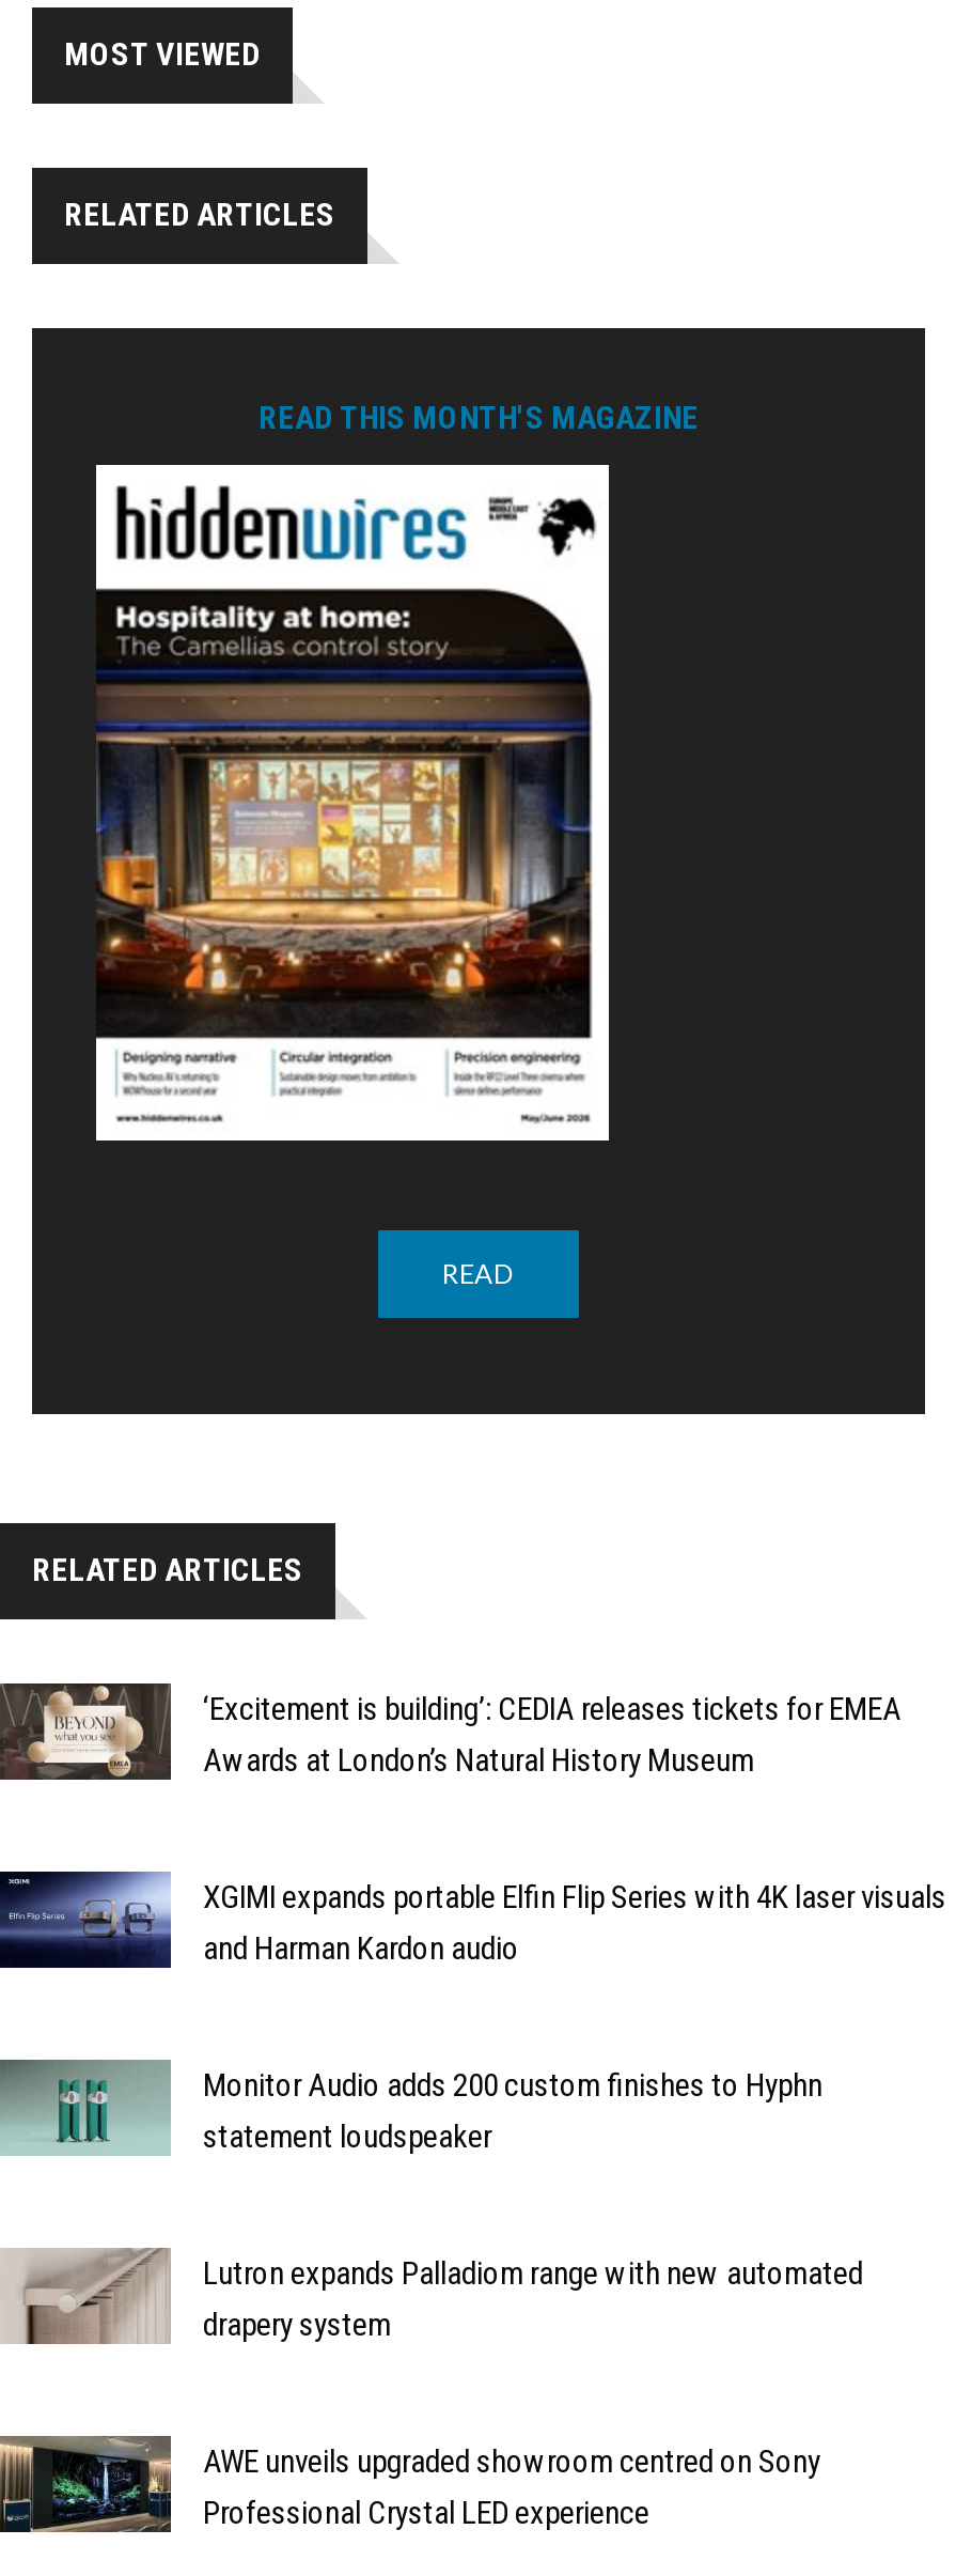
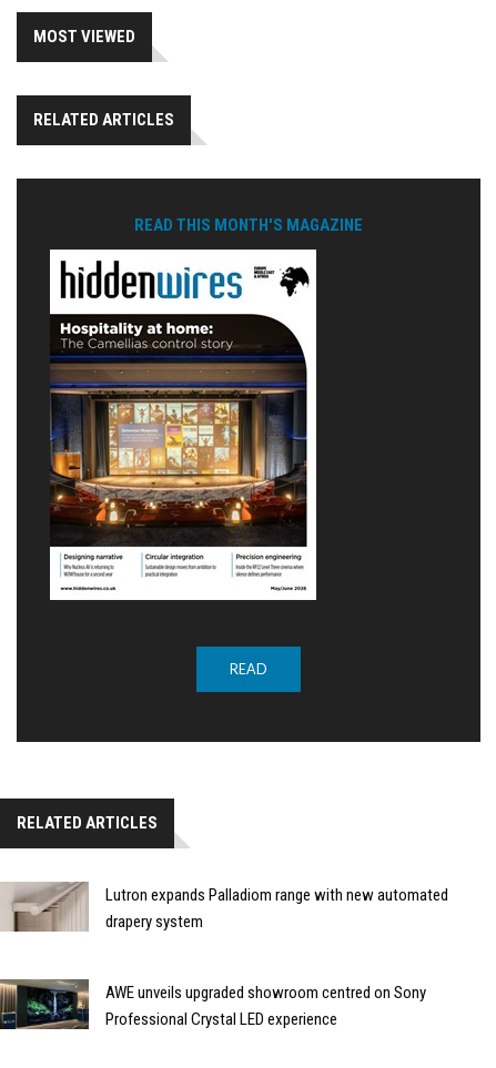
[6,1683,902,1782] [image] | ‘Excitement is building’: CEDIA releases tickets for EMEA | Awards at London’s Natural History Museum -> none
[6,1869,946,1970] [image] | XGIMI expands portable Elfin Flip Series with 4K laser visuals | and Harman Kardon audio -> none
[6,2058,822,2156] [image] | Monitor Audio adds 200 custom finishes to Hyphn | statement loudspeaker -> none

